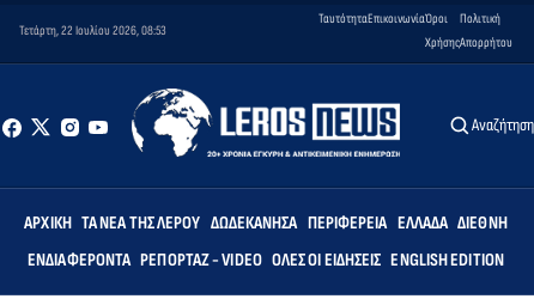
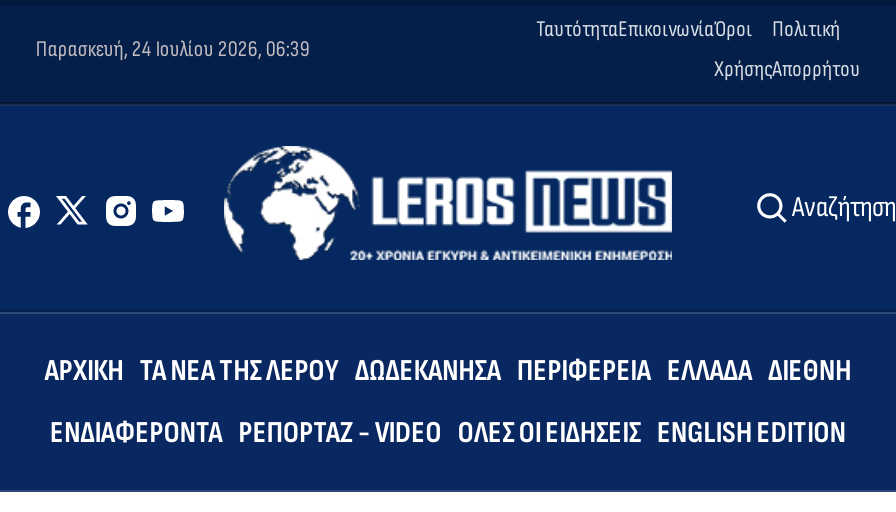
[19,23,166,38] Τετάρτη, 22 Ιουλίου 2026, 08:53 -> [36,36,310,62] Παρασκευή, 24 Ιουλίου 2026, 06:39

